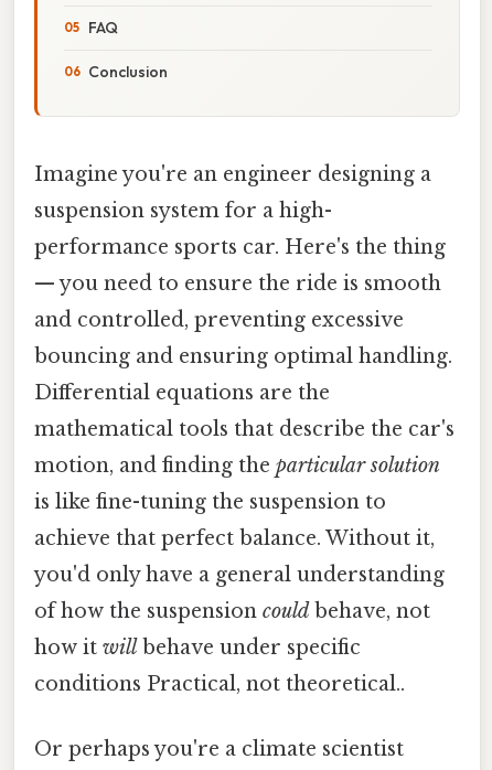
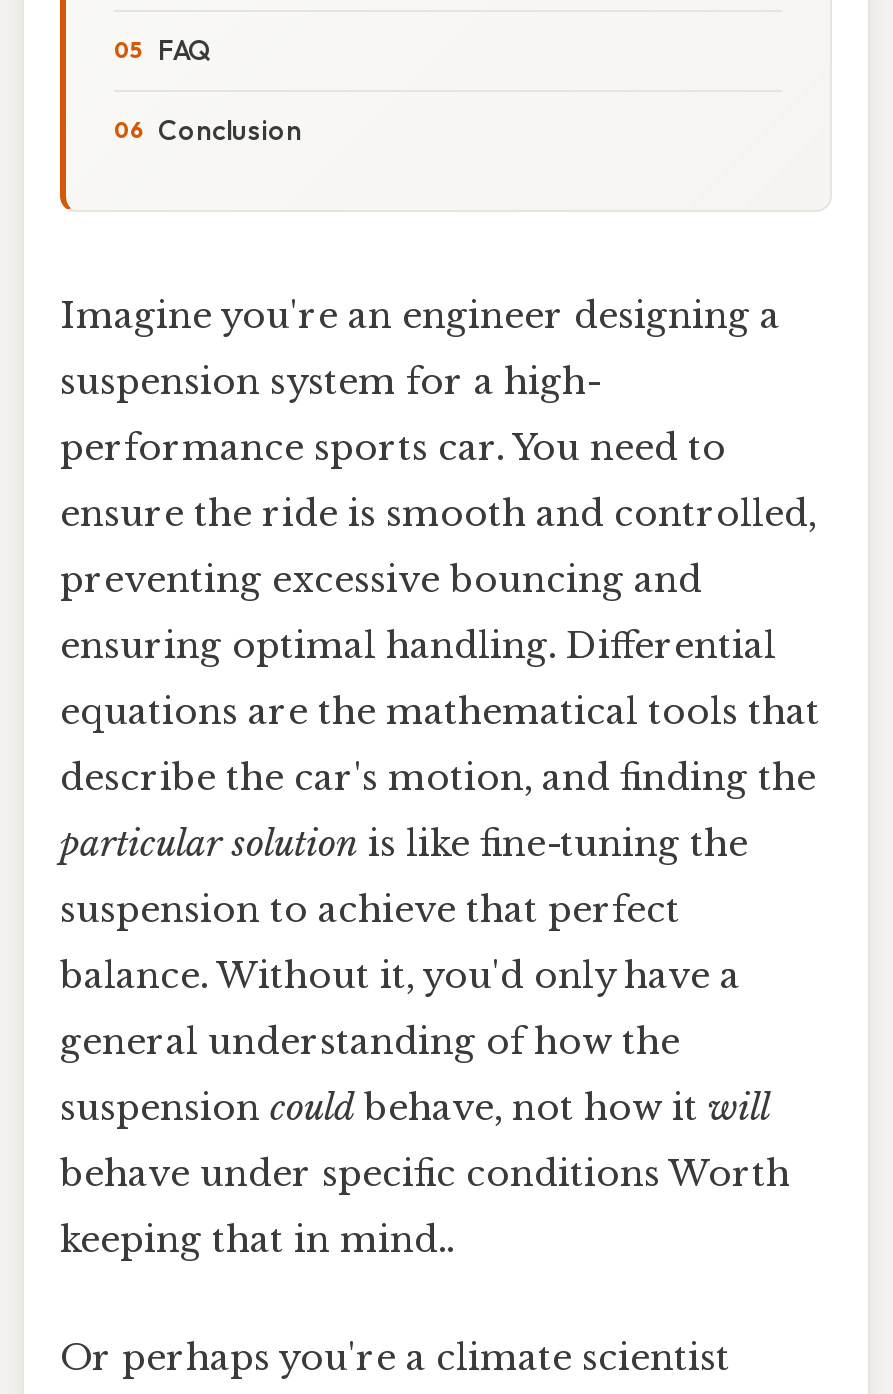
[34,235,446,259] performance sports car. Here's the thing -> [60,426,726,470] performance sports car. You need to
[34,271,441,295] — you need to ensure the ride is smooth -> [60,492,816,536] ensure the ride is smooth and controlled,
[34,308,404,332] and controlled, preventing excessive -> [60,558,702,602] preventing excessive bouncing and
[34,344,452,368] bouncing and ensuring optimal handling. -> [60,624,776,668] ensuring optimal handling. Differential
[34,380,330,405] Differential equations are the -> [60,690,820,734] equations are the mathematical tools that
[34,417,454,441] mathematical tools that describe the car's -> [60,756,816,800] describe the car's motion, and finding the
[34,453,440,477] motion, and finding the particular solution -> [60,822,748,866] particular solution is like fine-tuning the
[34,490,386,514] is like fine-tuning the suspension to -> [60,888,680,932] suspension to achieve that perfect
[34,526,435,550] achieve that perfect balance. Without it, -> [60,954,740,998] balance. Without it, you'd only have a
[34,562,445,587] you'd only have a general understanding -> [60,1020,680,1064] general understanding of how the
[34,599,430,623] of how the suspension could behave, not -> [60,1086,770,1130] suspension could behave, not how it will
[34,635,361,659] how it will behave under specific -> [60,1152,790,1196] behave under specific conditions Worth
[34,672,405,696] conditions Practical, not theoretical.. -> [60,1218,454,1262] keeping that in mind..

